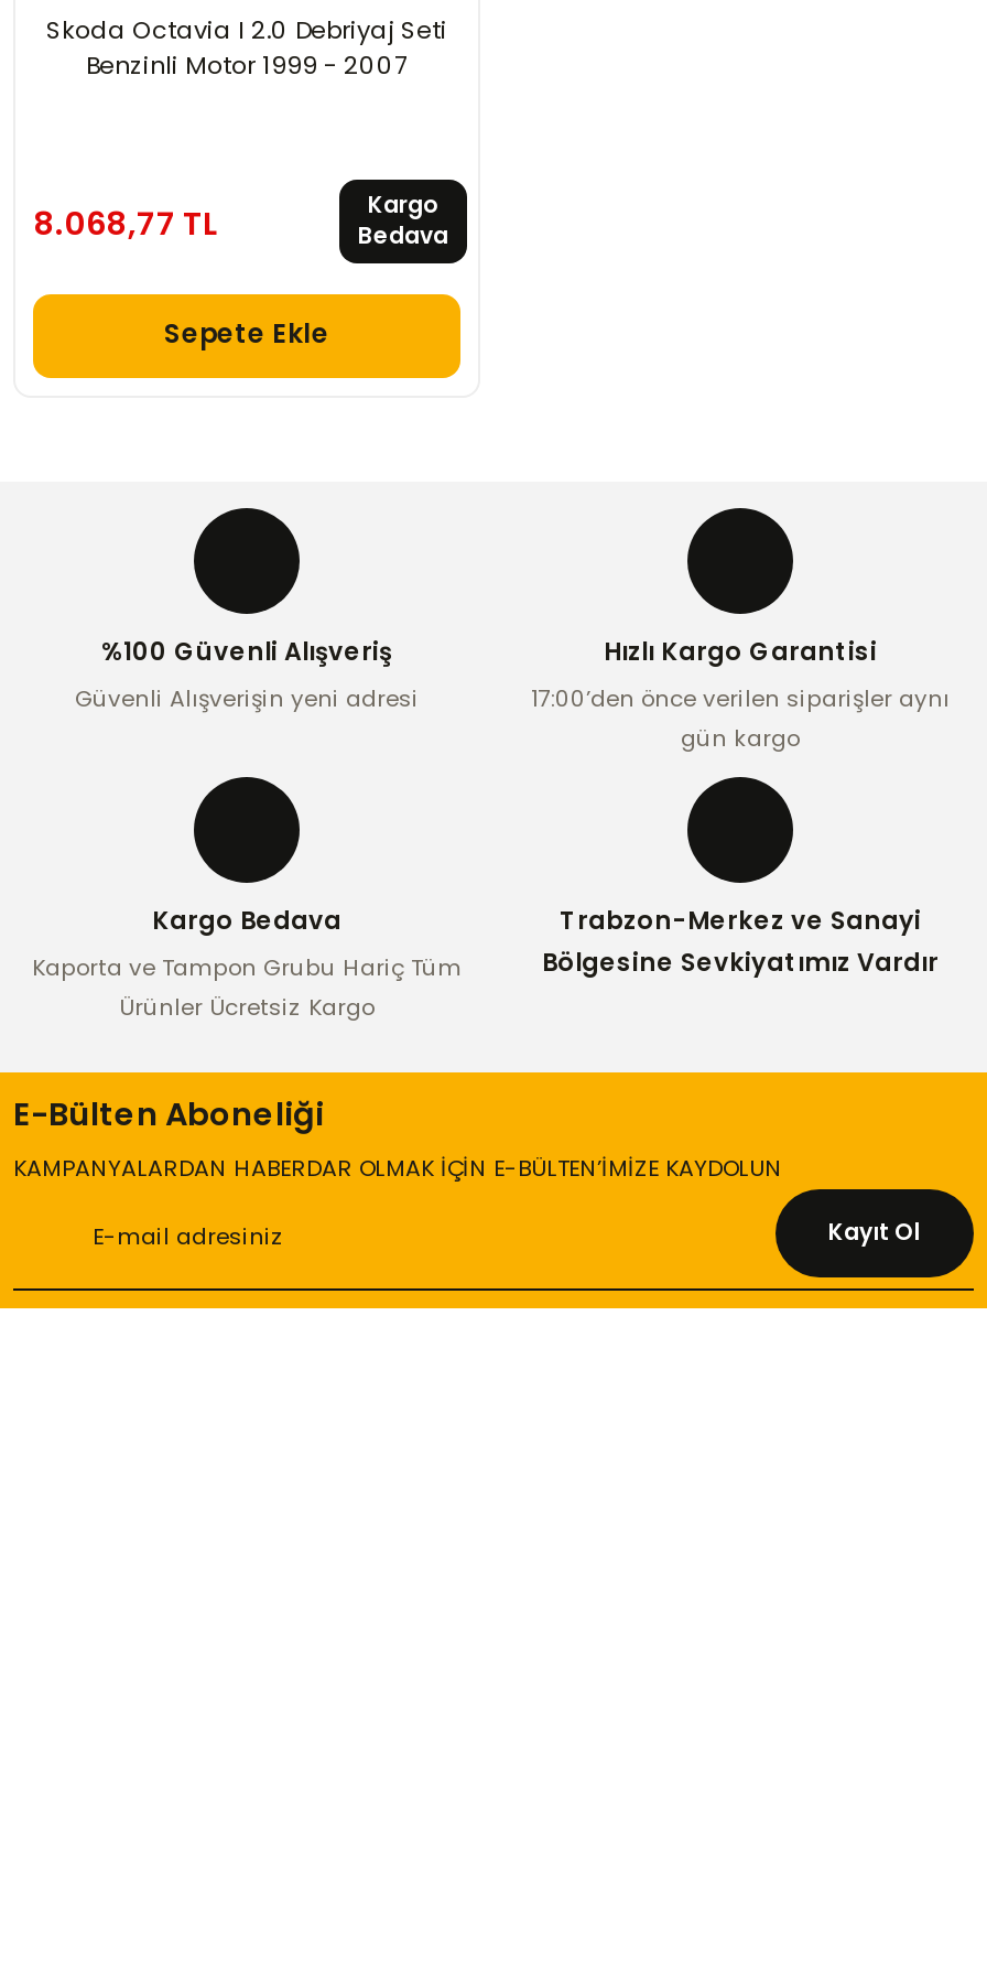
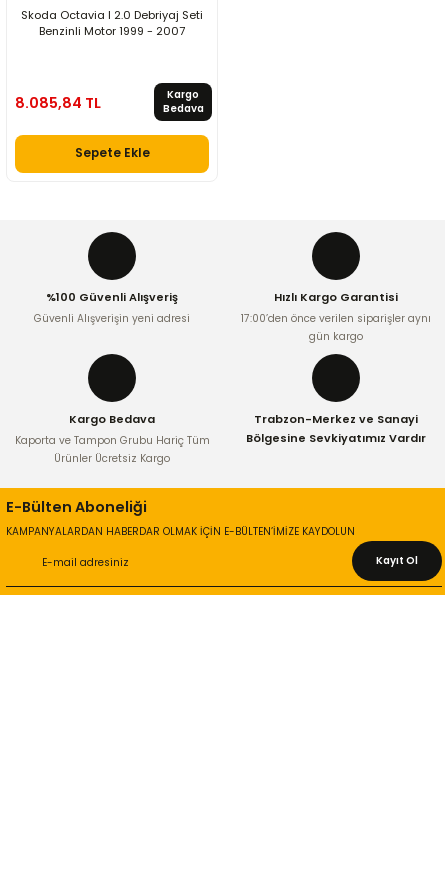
[33,202,218,246] 8.068,77 TL -> [15,93,101,113] 8.085,84 TL

